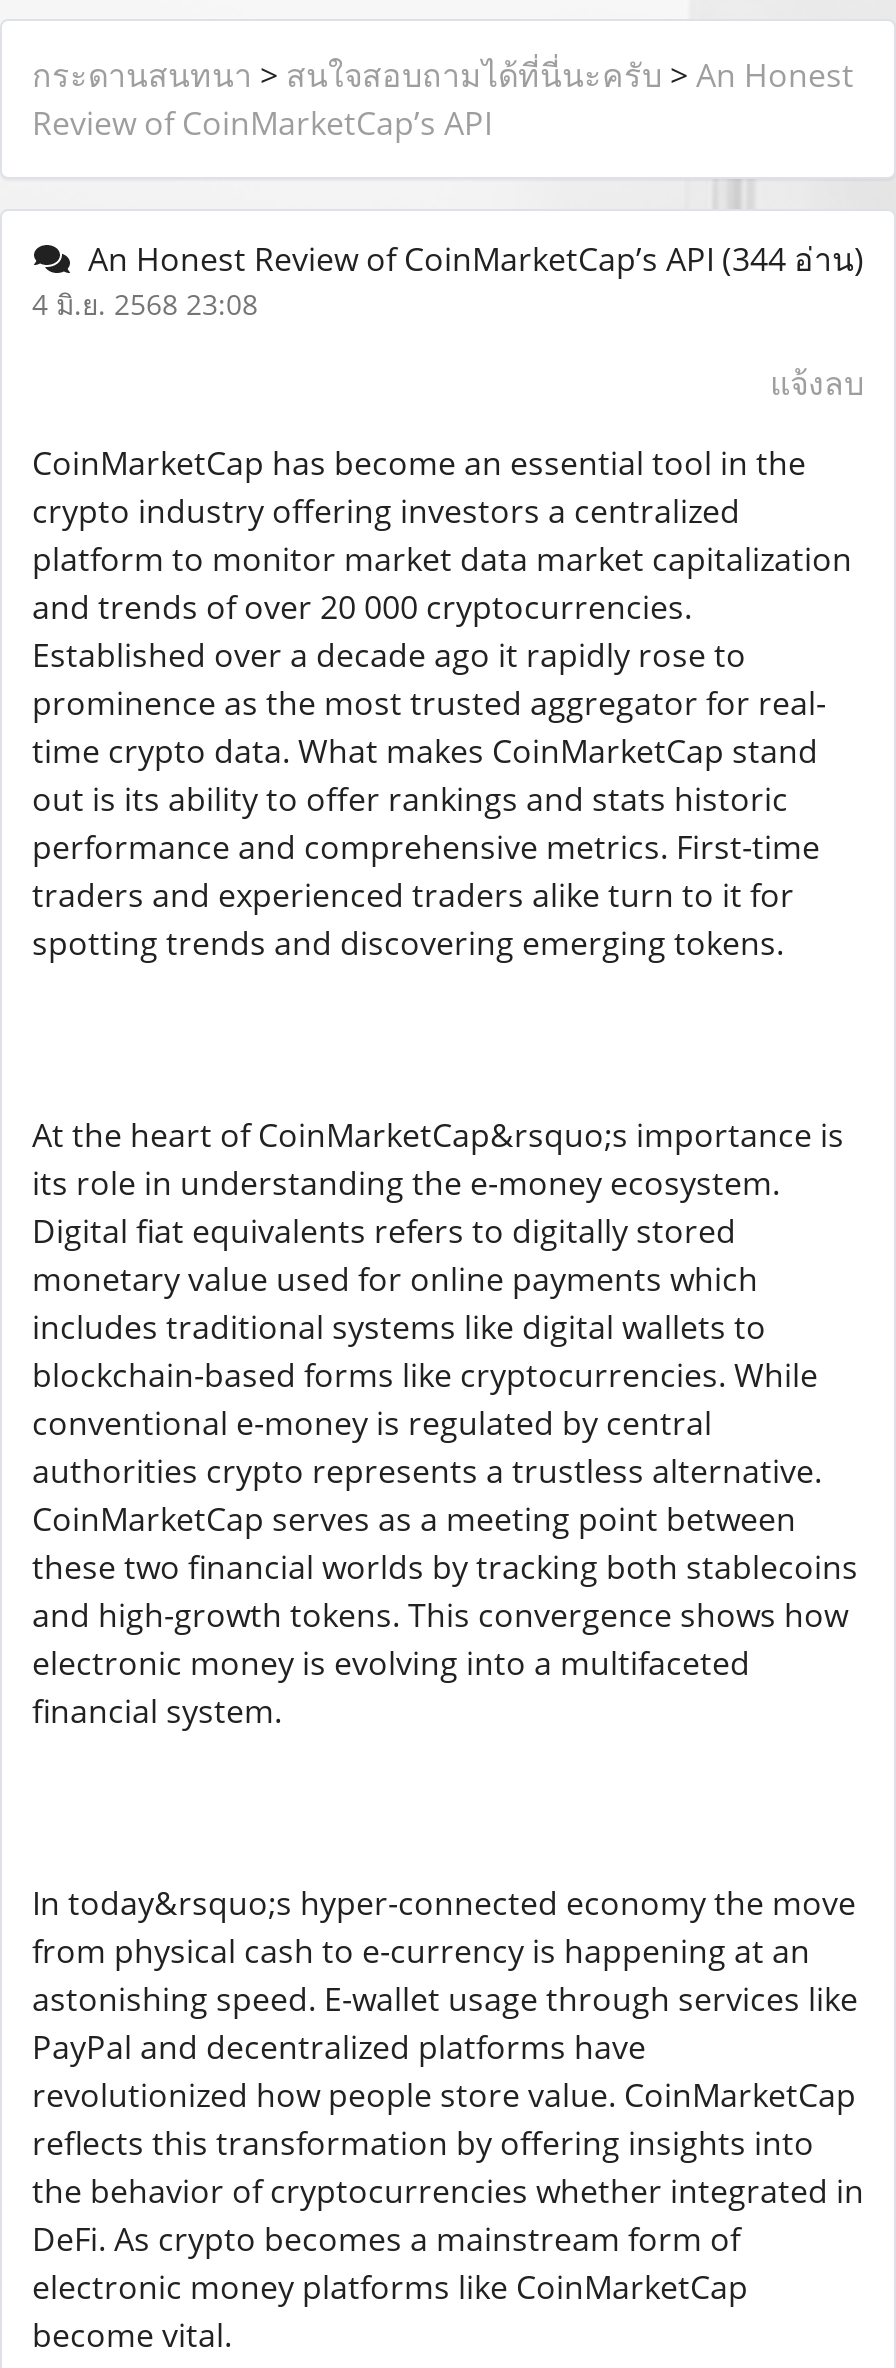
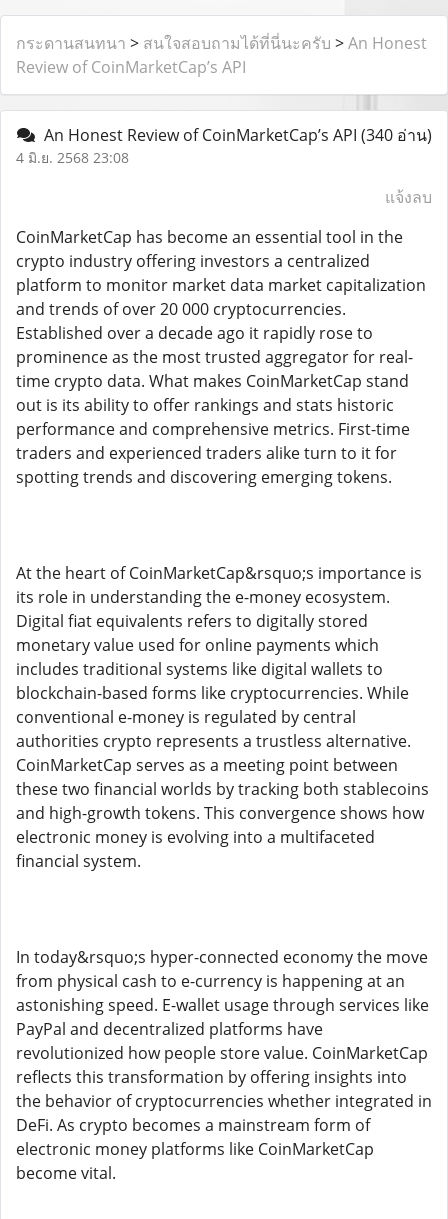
[72,237,864,281] An Honest Review of CoinMarketCap’s API (344 อ่าน) -> [36,124,432,146] An Honest Review of CoinMarketCap’s API (340 อ่าน)

